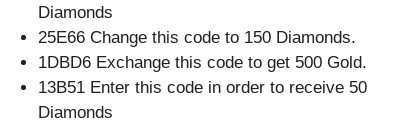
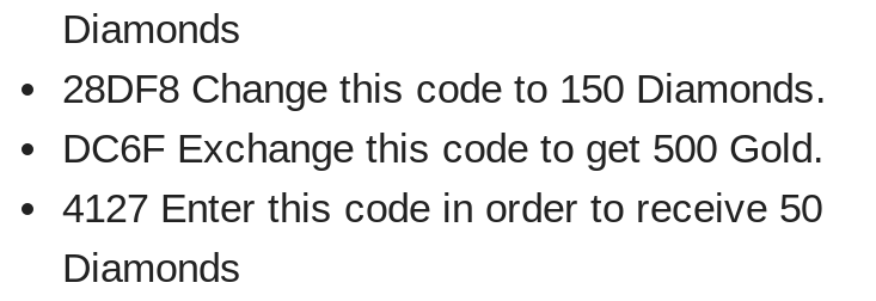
[38,28,356,47] 25E66 Change this code to 150 Diamonds. -> [62,67,827,112] 28DF8 Change this code to 150 Diamonds.
[38,53,367,72] 1DBD6 Exchange this code to get 500 Gold. -> [62,127,825,172] DC6F Exchange this code to get 500 Gold.
[38,78,367,97] 13B51 Enter this code in order to receive 50 -> [62,186,822,232] 4127 Enter this code in order to receive 50

